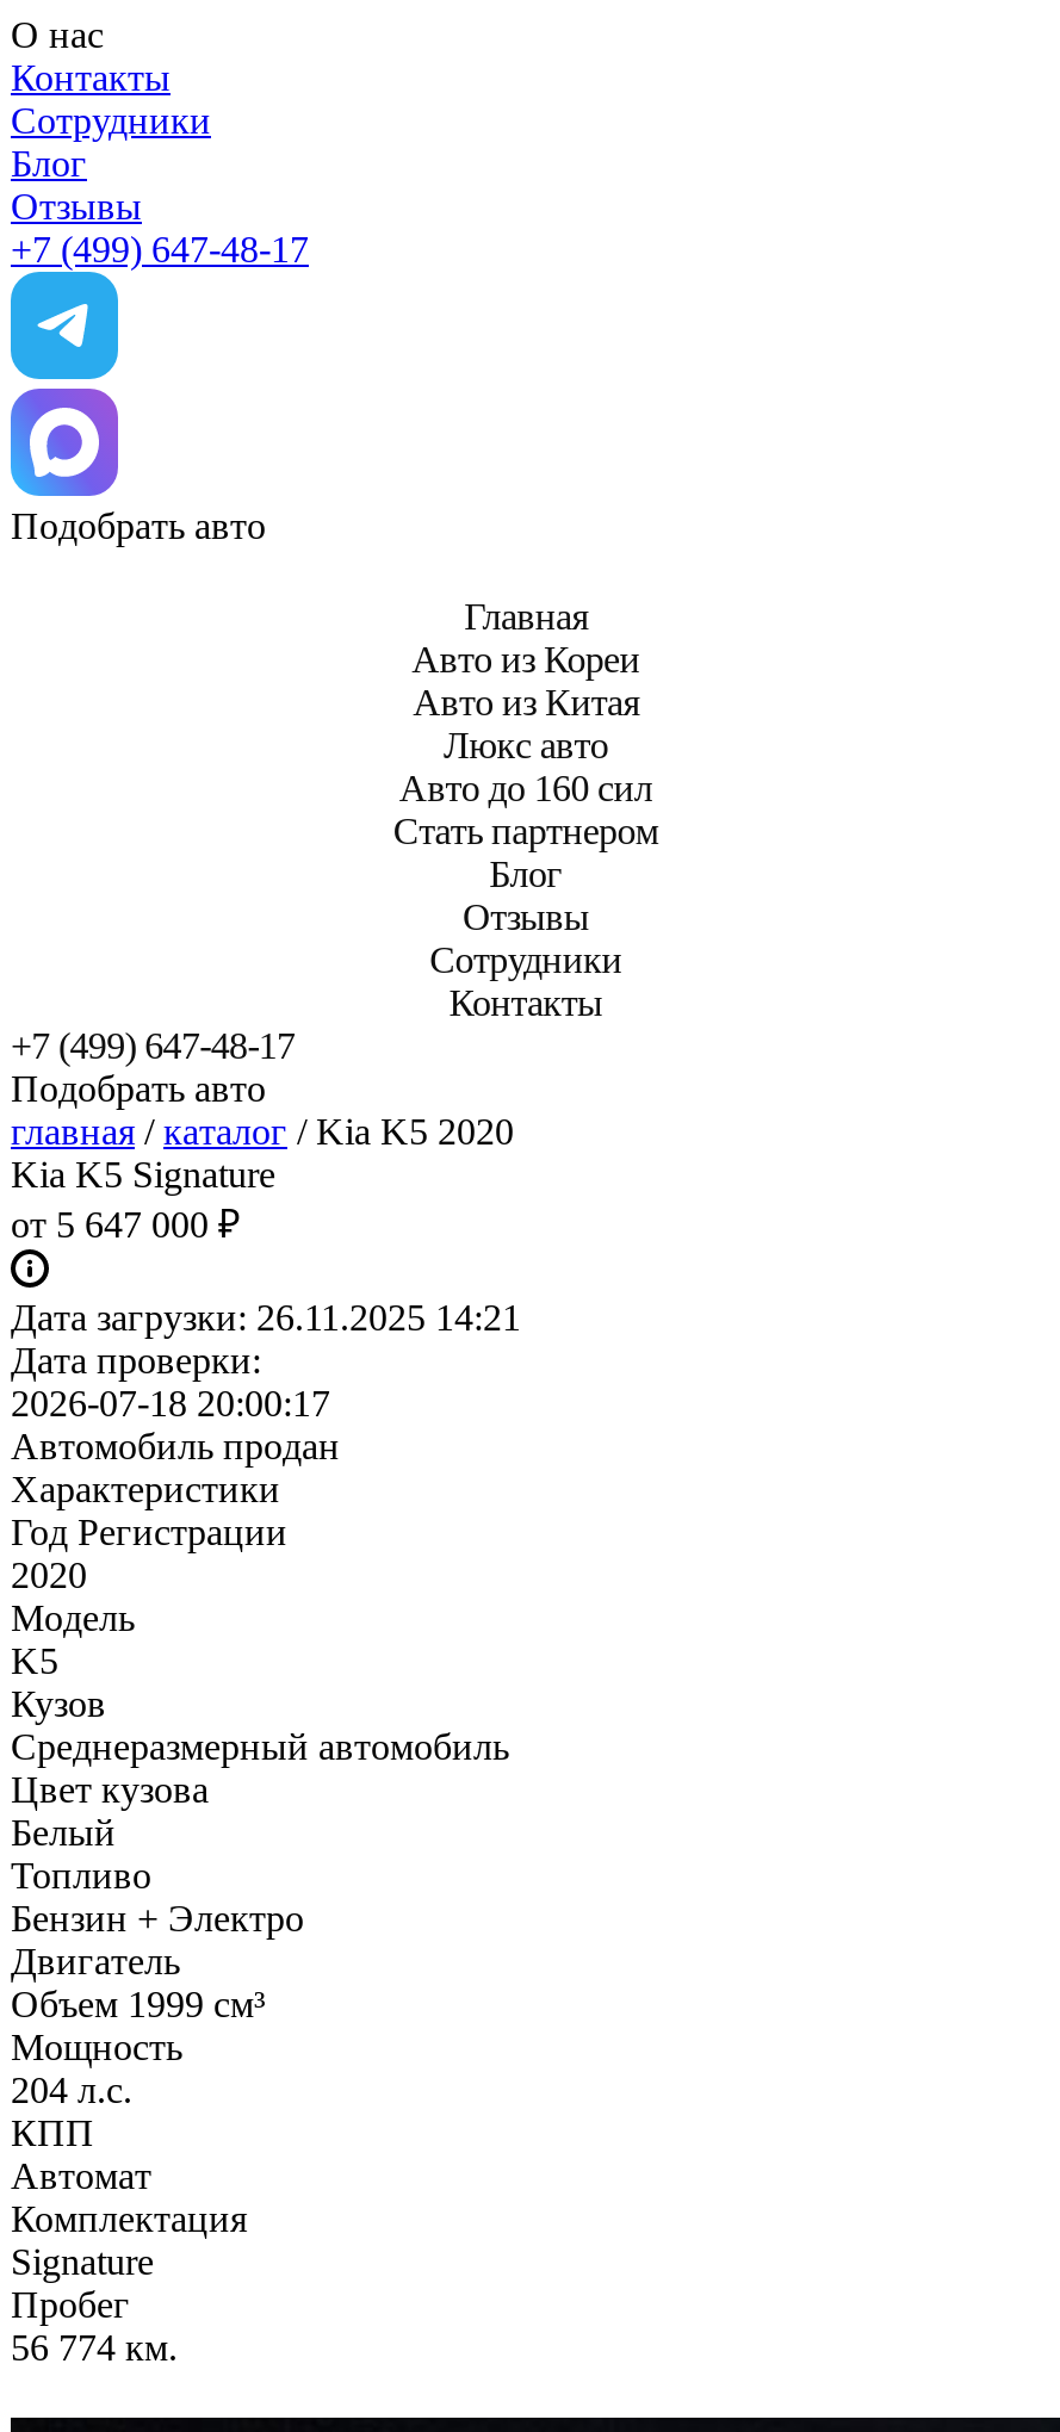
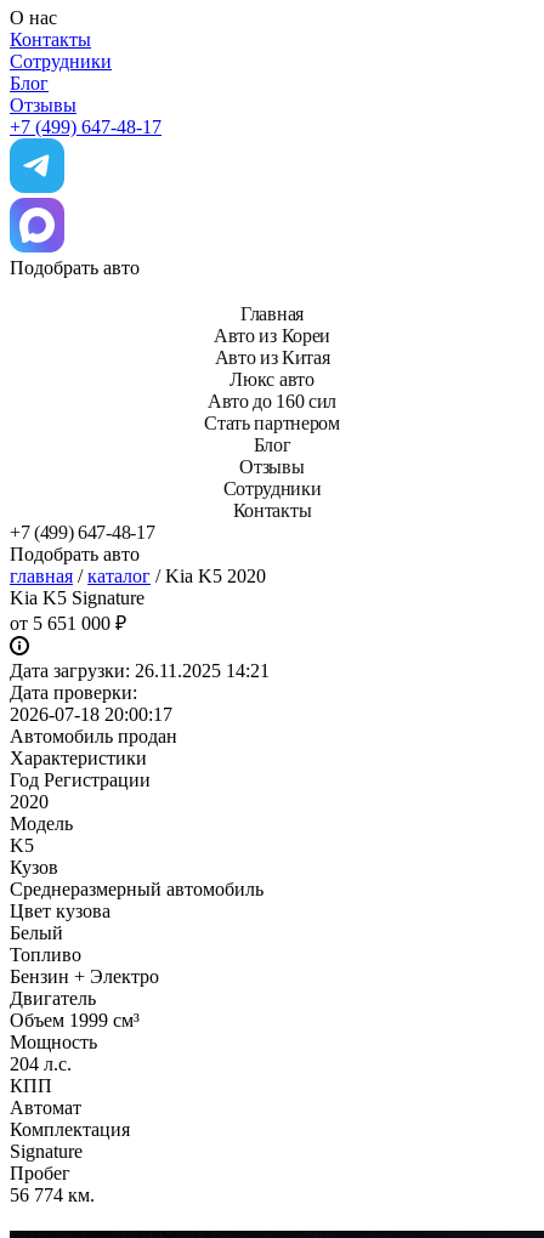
[11,1204,240,1245] от 5 647 000 ₽ -> [10,613,126,634] от 5 651 000 ₽

